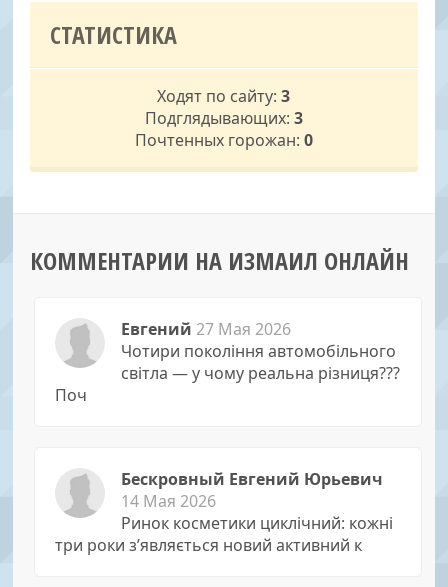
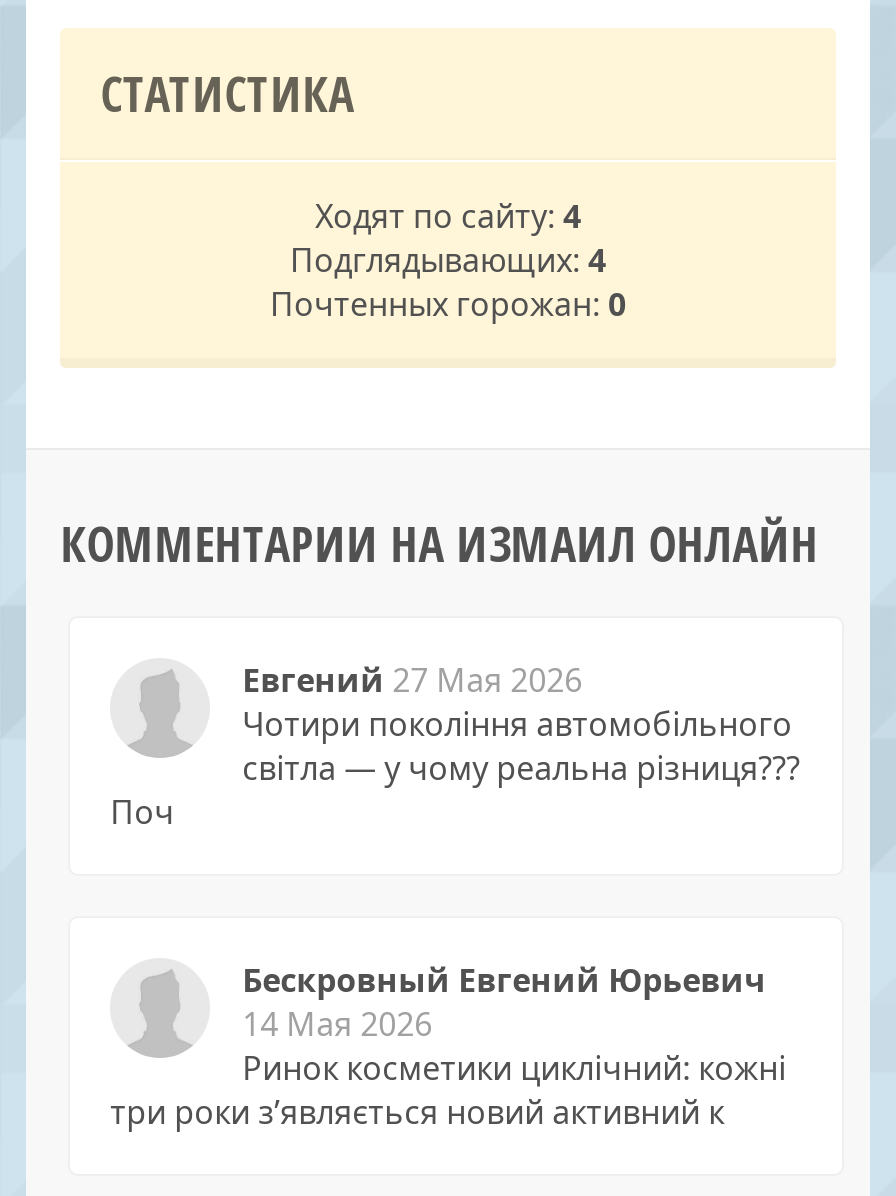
[157,85,290,107] Ходят по сайту: 3 -> [315,193,581,237] Ходят по сайту: 4
[145,107,303,129] Подглядывающих: 3 -> [290,237,606,281] Подглядывающих: 4

